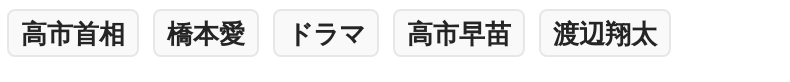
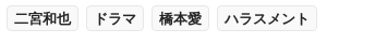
[21,19,245,49] 高市首相 | 橋本愛 -> [14,11,71,27] 二宮和也
[407,19,657,49] 高市早苗 | 渡辺翔太 -> [159,11,310,27] 橋本愛 | ハラスメント

